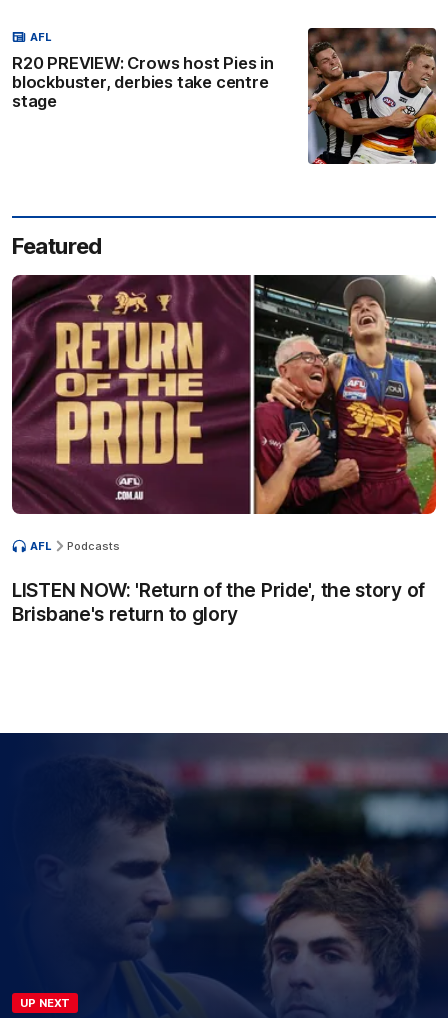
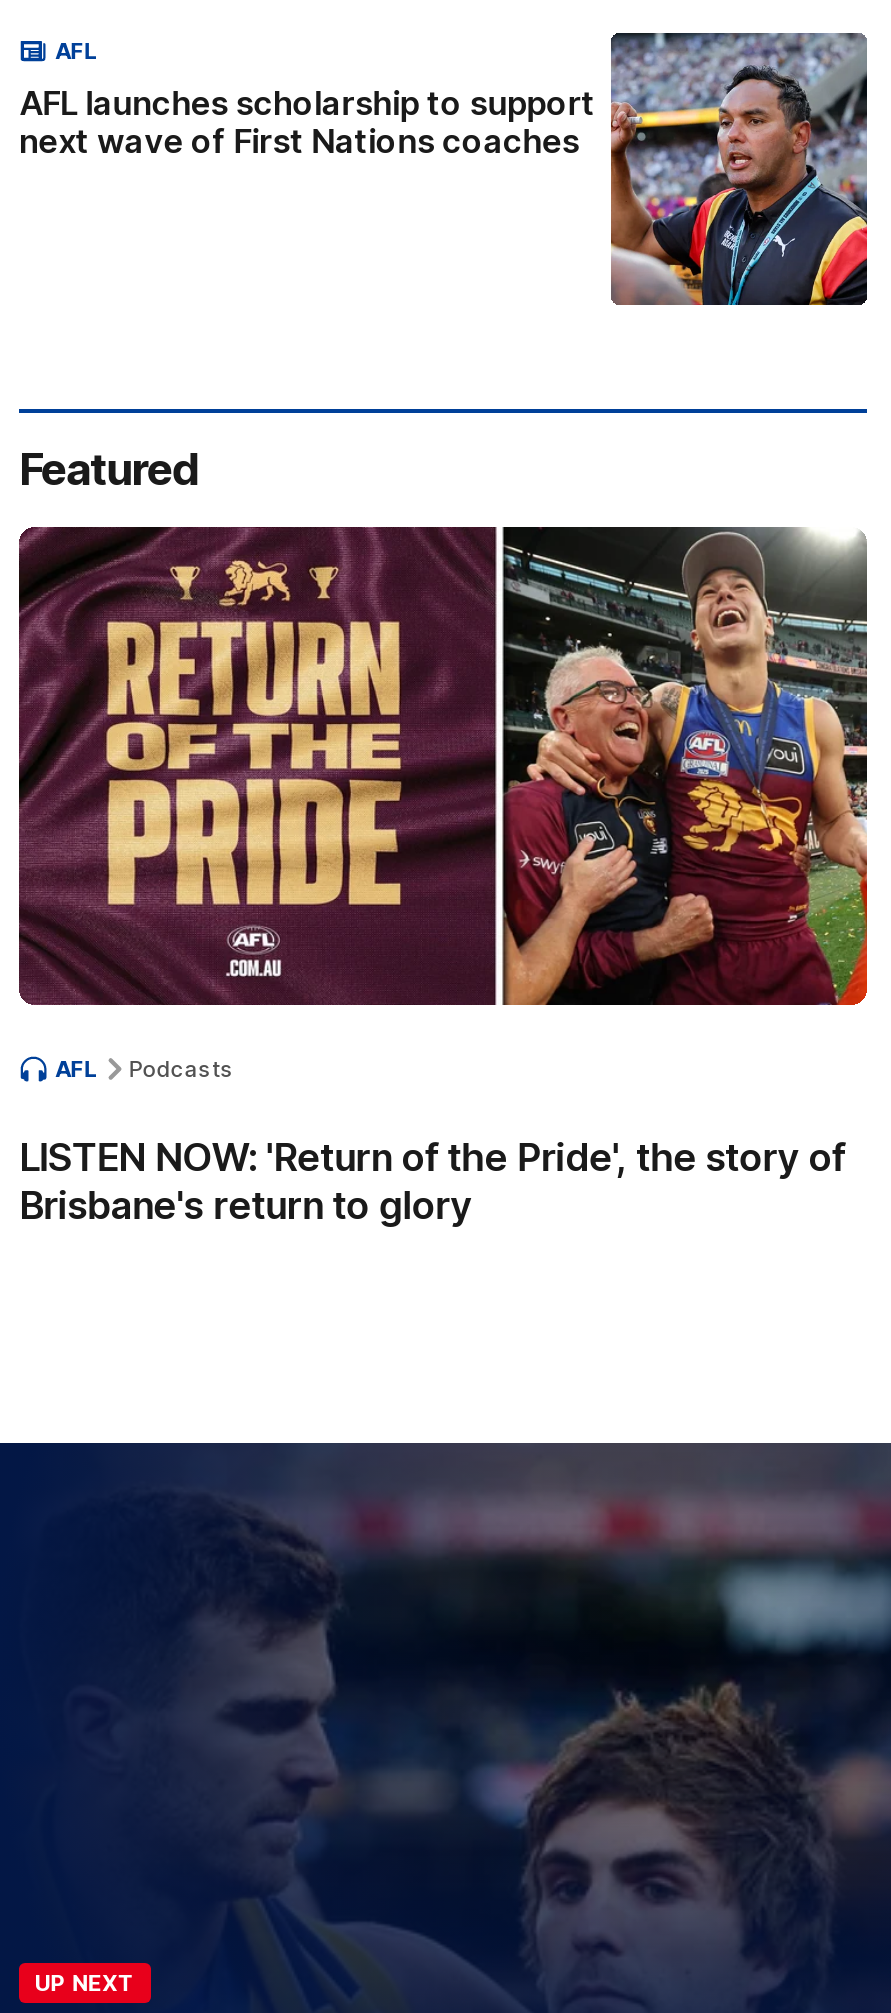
[12,27,437,165] [image] | R20 PREVIEW: Crows host Pies in | blockbuster, derbies take centre | stage -> [19,31,869,307] [image] | AFL launches scholarship to support | next wave of First Nations coaches

